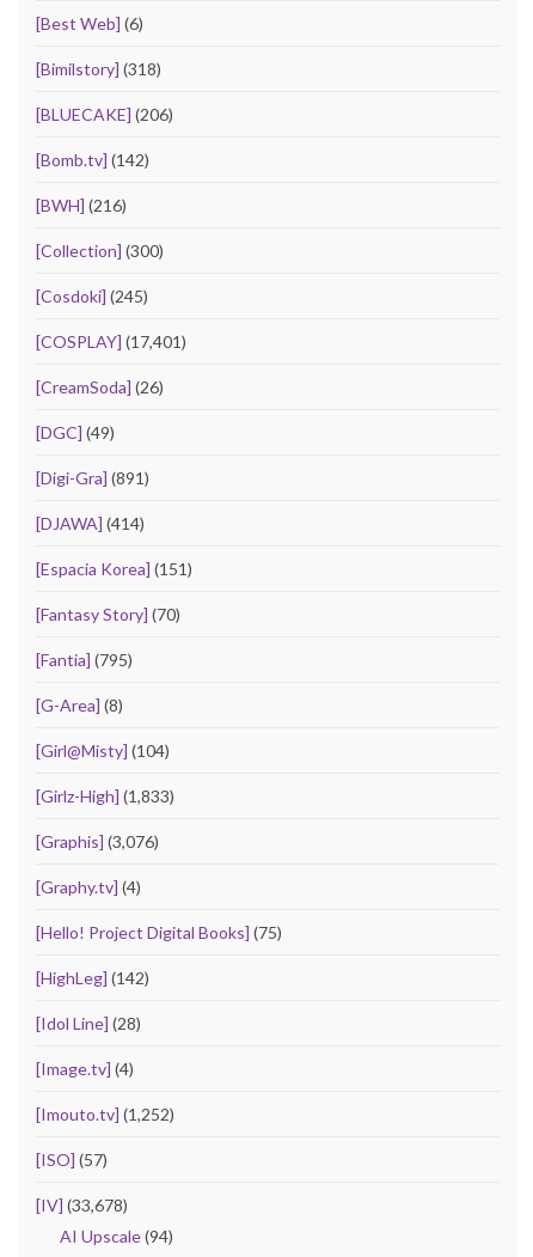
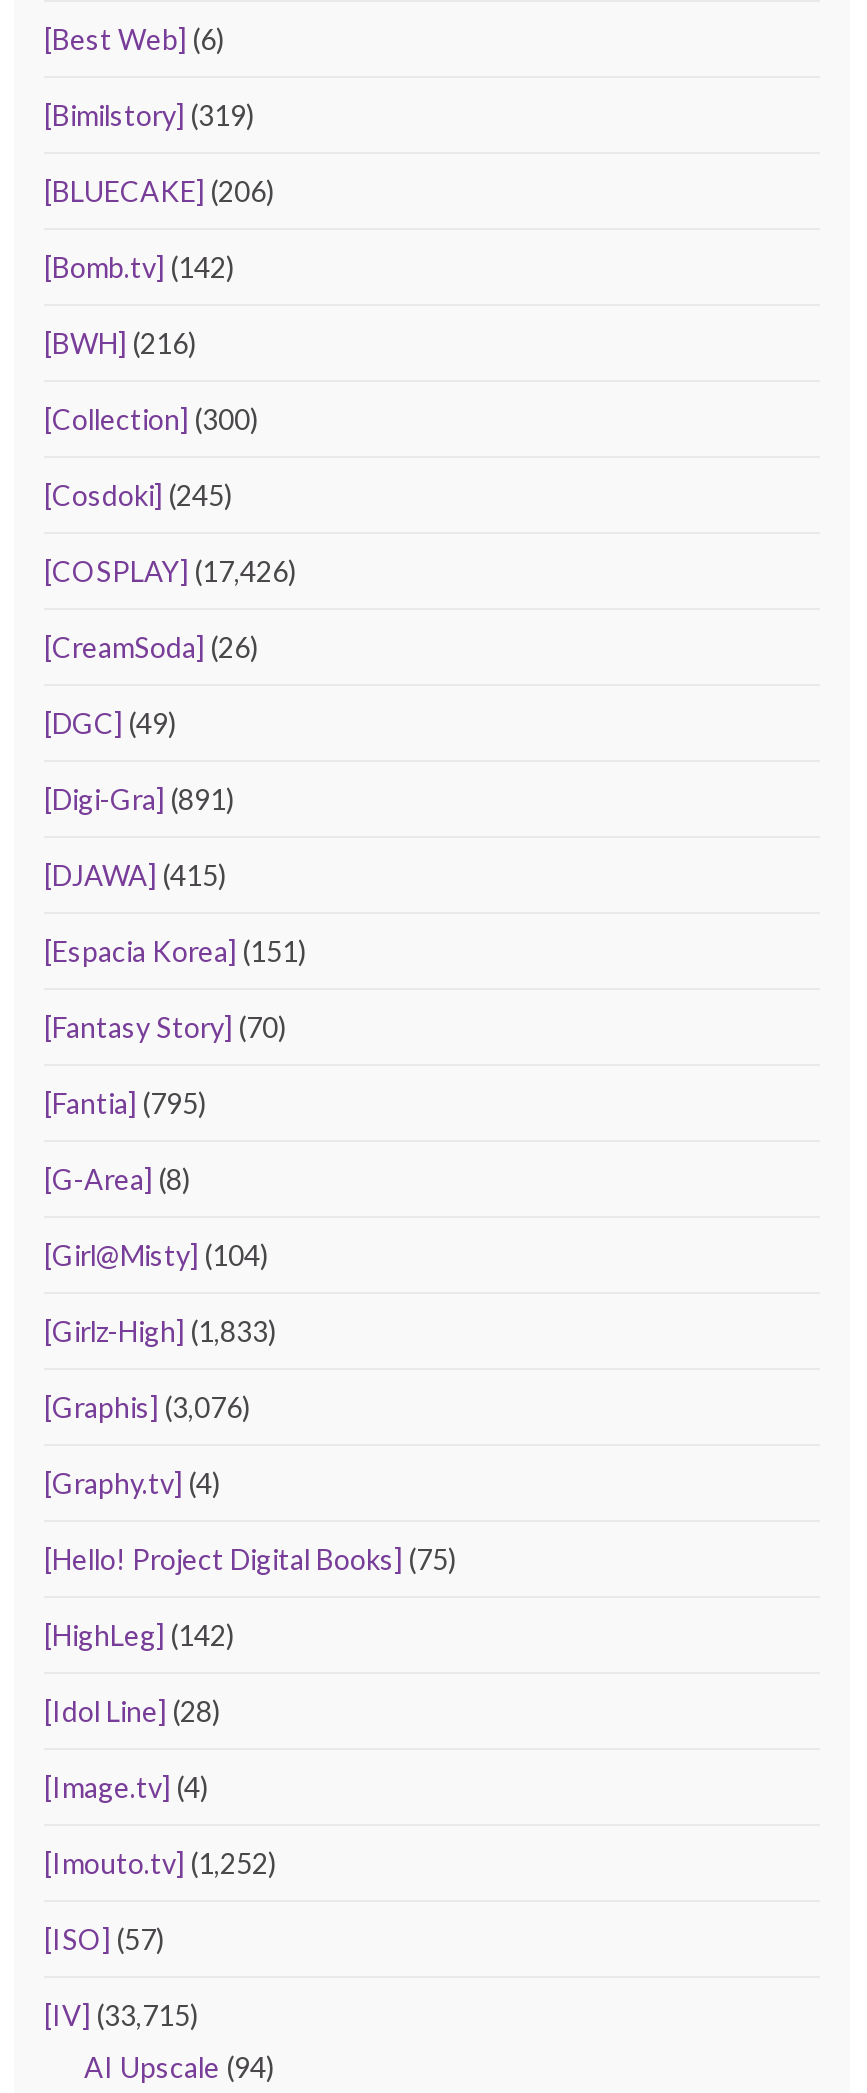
[36,59,161,79] [Bimilstory] (318) -> [44,99,254,133] [Bimilstory] (319)
[36,332,186,352] [COSPLAY] (17,401) -> [44,555,296,589] [COSPLAY] (17,426)
[36,513,145,534] [DJAWA] (414) -> [44,859,226,893] [DJAWA] (415)
[36,1195,128,1215] [IV] (33,678) -> [44,1999,198,2033] [IV] (33,715)

